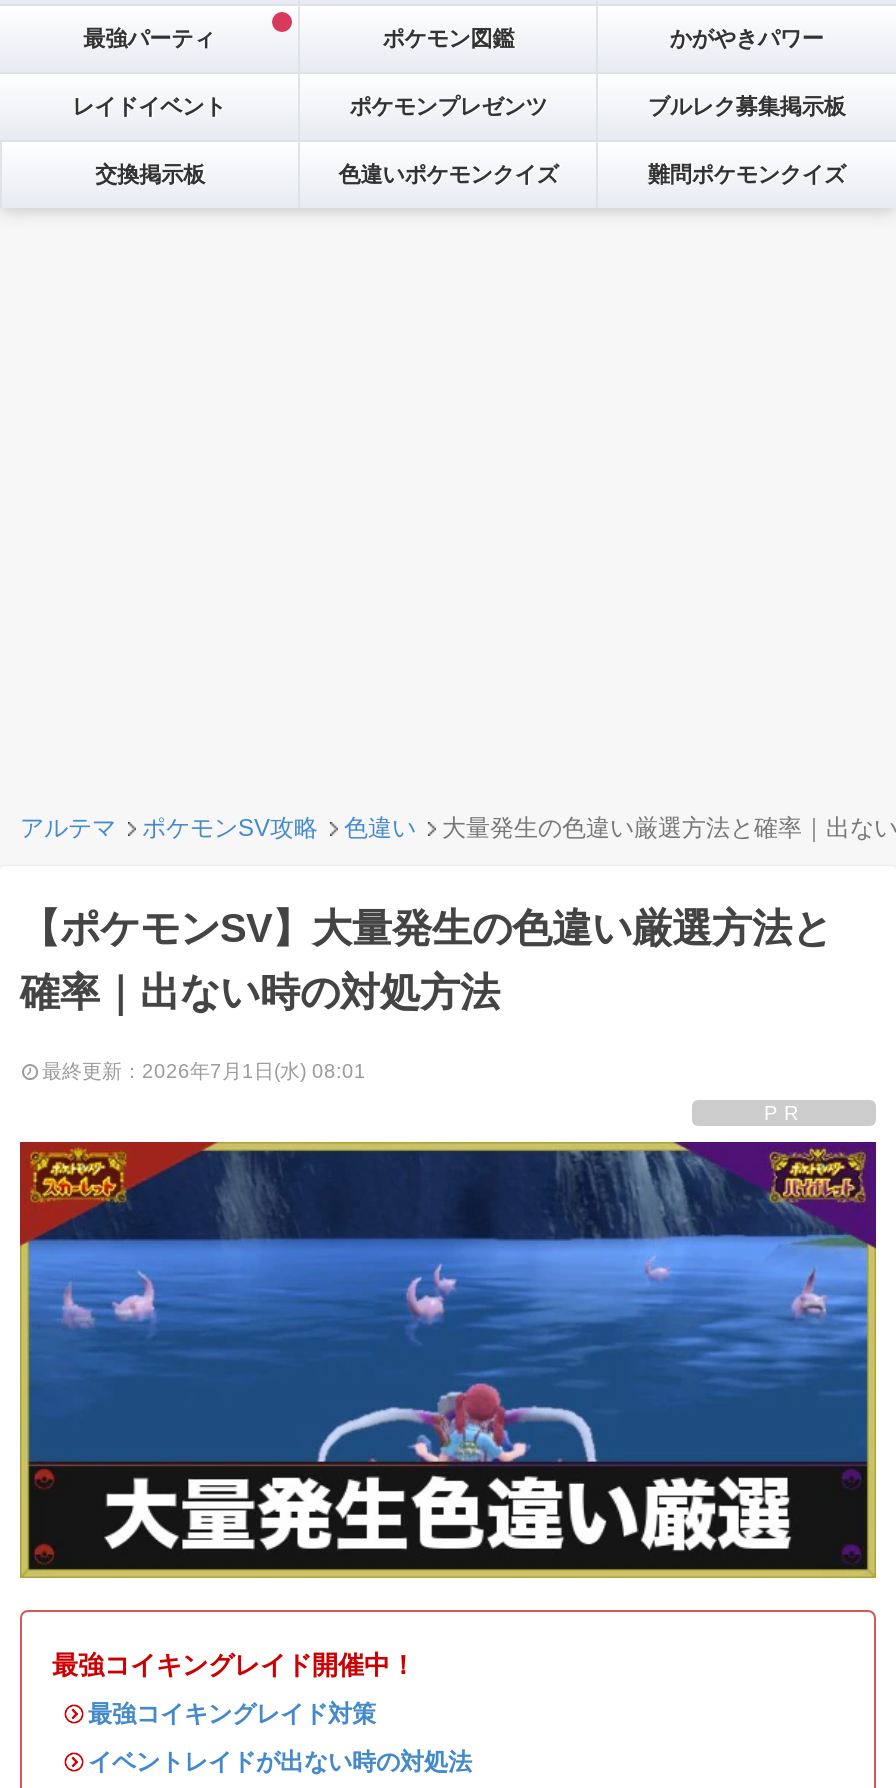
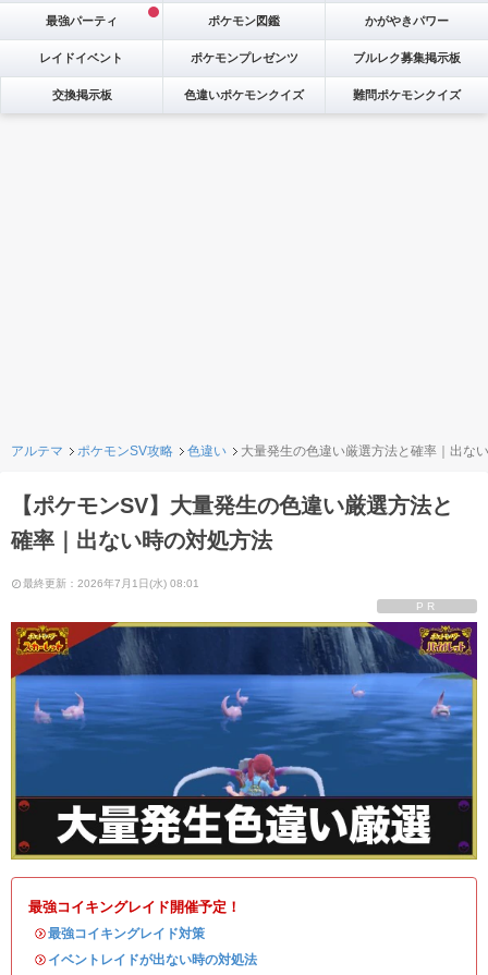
[52,1650,416,1680] 最強コイキングレイド開催中！ -> [28,899,241,915] 最強コイキングレイド開催予定！

